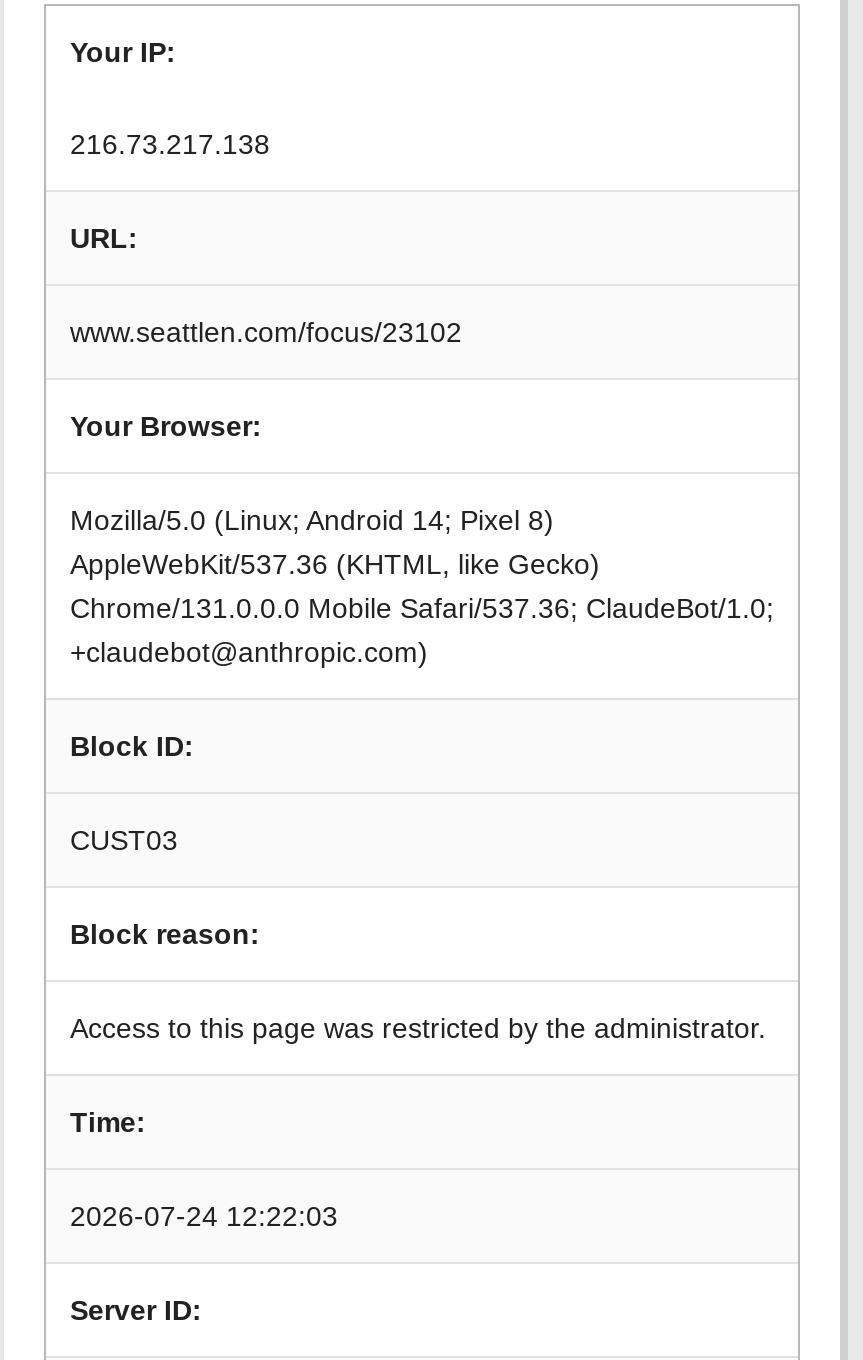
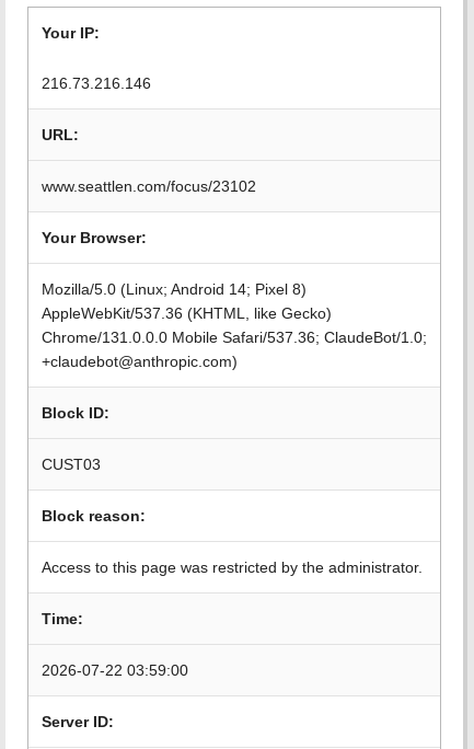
[70,128,270,160] 216.73.217.138 -> [42,74,151,92] 216.73.216.146
[70,1200,338,1232] 2026-07-24 12:22:03 -> [42,661,188,679] 2026-07-22 03:59:00

